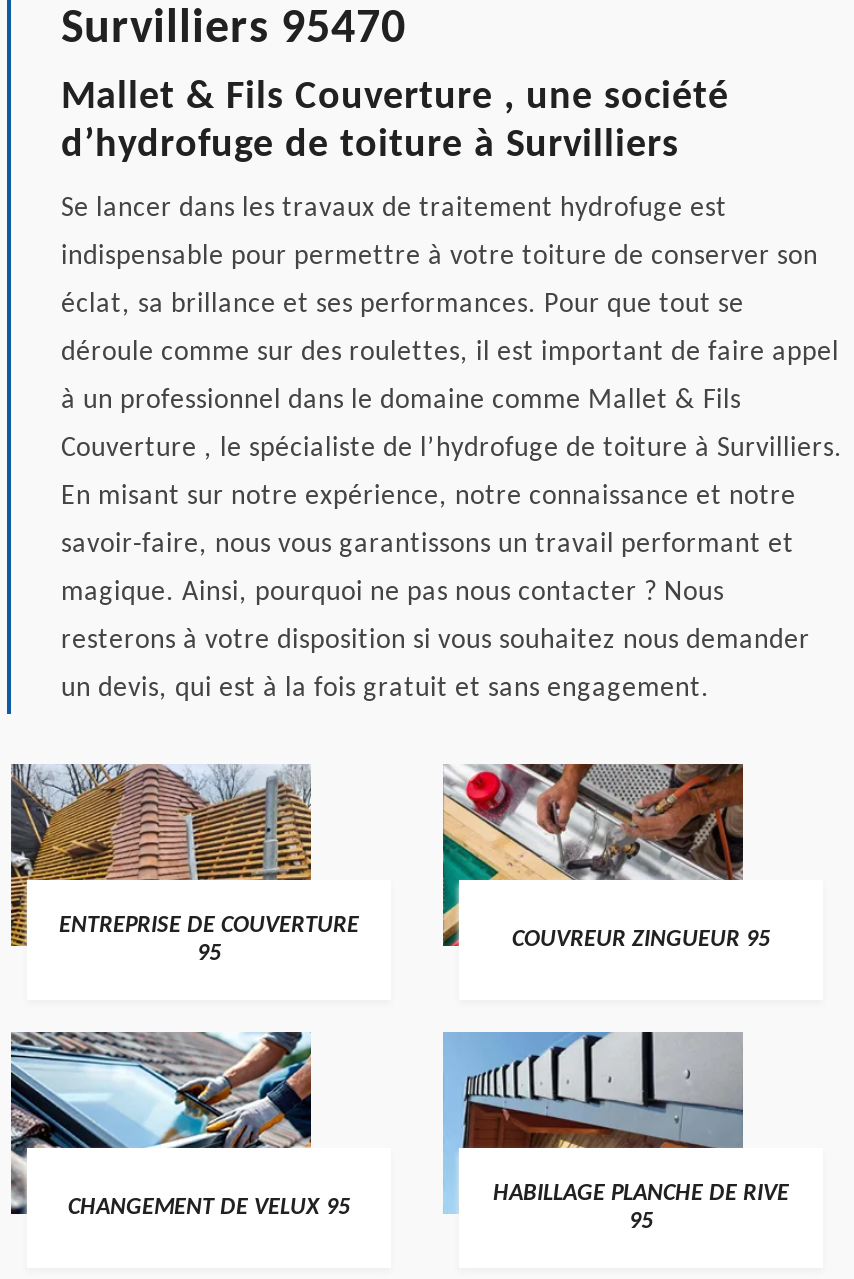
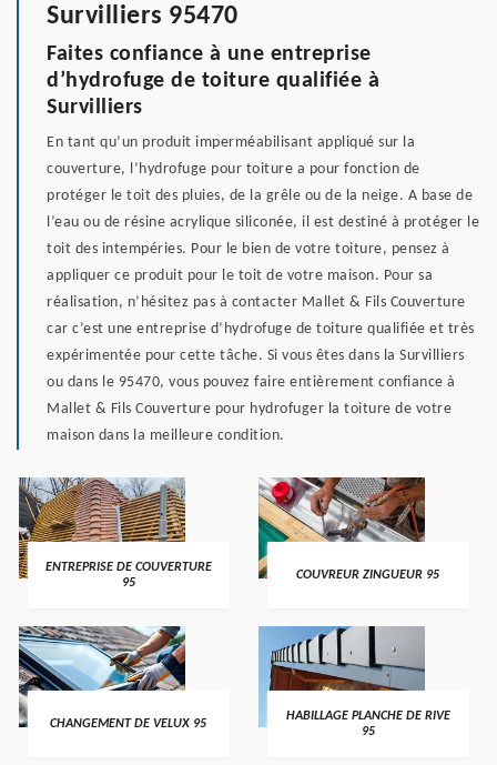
[61,78,843,704] Mallet & Fils Couverture , une société | d’hydrofuge de toiture à Survilliers | Se lancer dans les travaux de traitement hydrofuge est | indispensable pour permettre à votre toiture de conserver son | éclat, sa brillance et ses performances. Pour que tout se | déroule comme sur des roulettes, il est important de faire appel | à un professionnel dans le domaine comme Mallet & Fils | Couverture , le spécialiste de l’hydrofuge de toiture à Survilliers. | En misant sur notre expérience, notre connaissance et notre | savoir-faire, nous vous garantissons un travail performant et | magique. Ainsi, pourquoi ne pas nous contacter ? Nous | resterons à votre disposition si vous souhaitez nous demander | un devis, qui est à la fois gratuit et sans engagement. -> [47,43,479,444] Faites confiance à une entreprise | d’hydrofuge de toiture qualifiée à | Survilliers | En tant qu’un produit imperméabilisant appliqué sur la | couverture, l’hydrofuge pour toiture a pour fonction de | protéger le toit des pluies, de la grêle ou de la neige. A base de | l’eau ou de résine acrylique siliconée, il est destiné à protéger le | toit des intempéries. Pour le bien de votre toiture, pensez à | appliquer ce produit pour le toit de votre maison. Pour sa | réalisation, n’hésitez pas à contacter Mallet & Fils Couverture | car c’est une entreprise d’hydrofuge de toiture qualifiée et très | expérimentée pour cette tâche. Si vous êtes dans la Survilliers | ou dans le 95470, vous pouvez faire entièrement confiance à | Mallet & Fils Couverture pour hydrofuger la toiture de votre | maison dans la meilleure condition.

